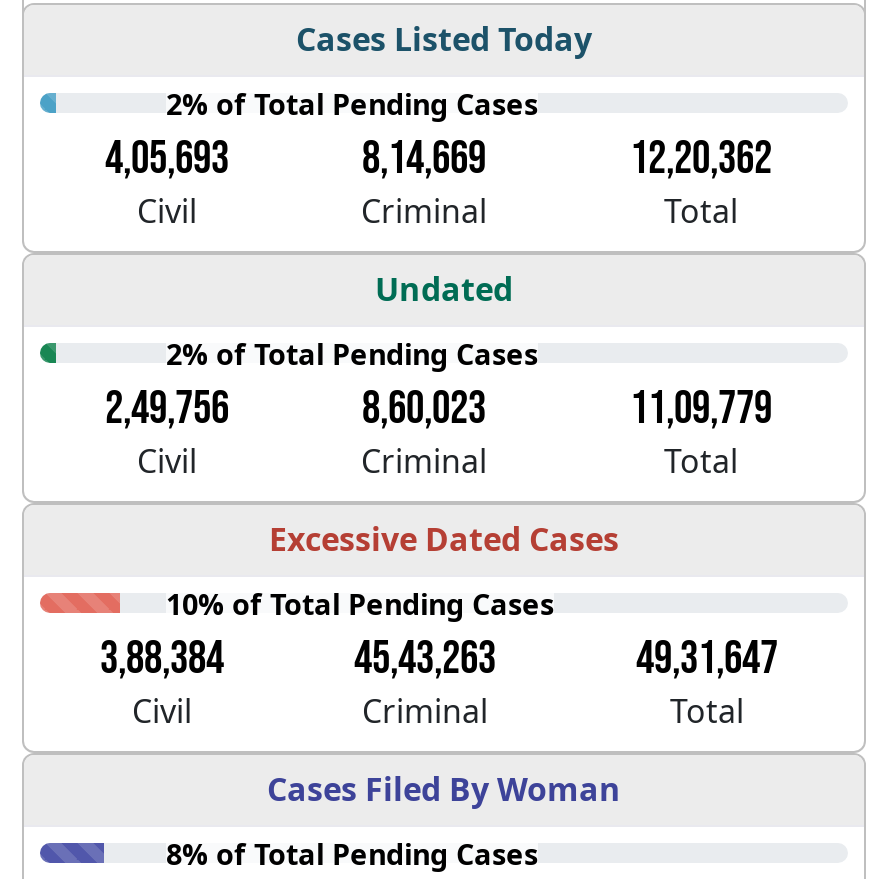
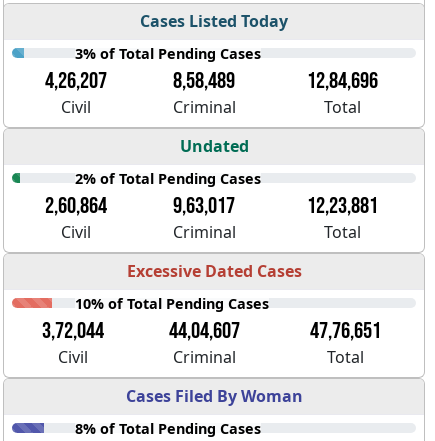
[166,84,538,122] 2% of Total Pending Cases -> [75,44,261,63] 3% of Total Pending Cases
[105,131,229,187] 4,05,693 -> [44,67,106,95] 4,26,207
[362,131,486,187] 8,14,669 -> [173,67,235,95] 8,58,489
[630,131,772,187] 12,20,362 -> [307,67,378,95] 12,84,696
[105,381,229,437] 2,49,756 -> [44,192,106,220] 2,60,864
[362,381,486,437] 8,60,023 -> [173,192,235,220] 9,63,017
[630,381,772,437] 11,09,779 -> [307,192,378,220] 12,23,881
[100,631,224,687] 3,88,384 -> [42,317,104,345] 3,72,044
[354,631,496,687] 45,43,263 -> [169,317,240,345] 44,04,607
[636,631,778,687] 49,31,647 -> [310,317,381,345] 47,76,651

